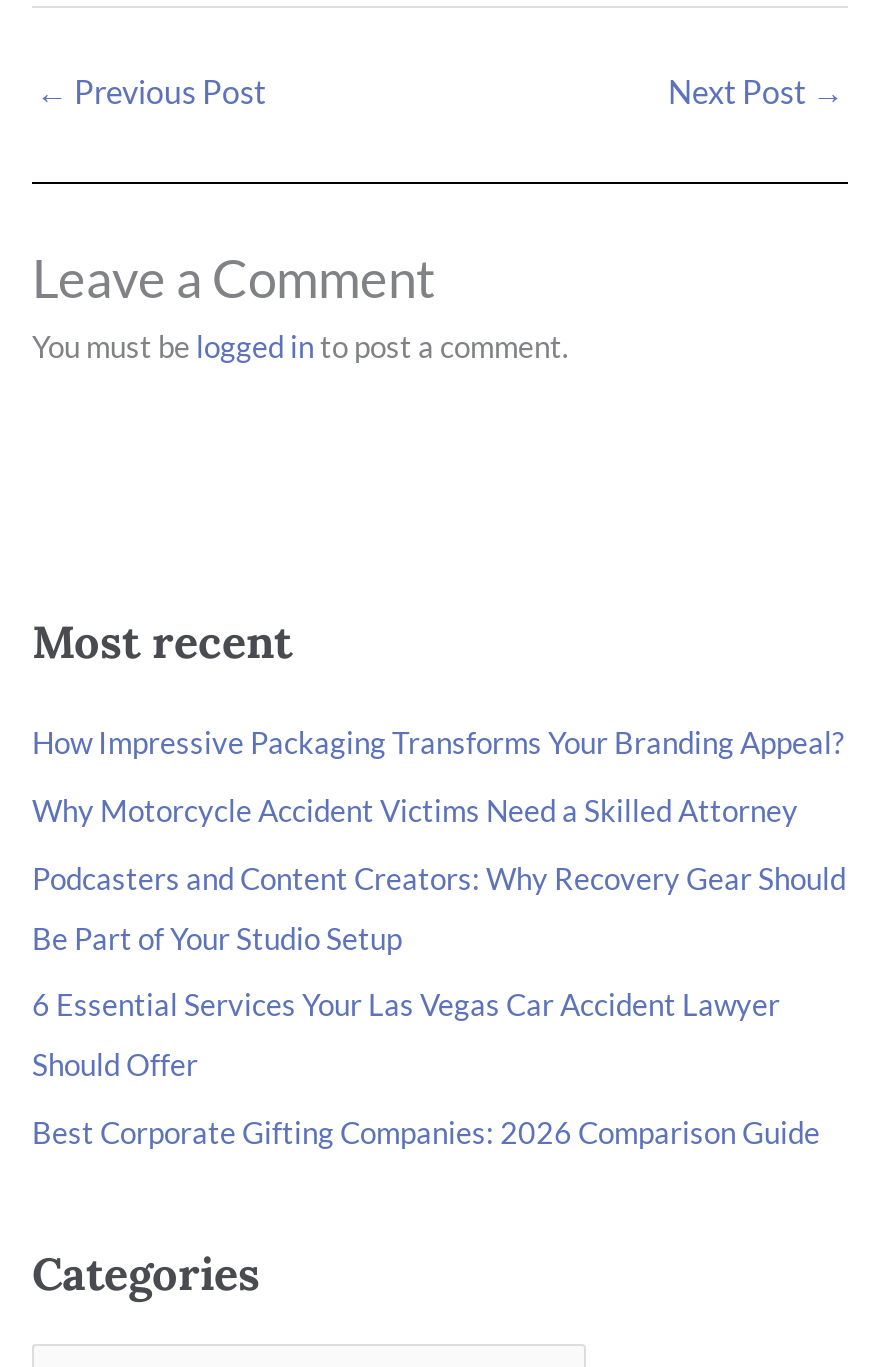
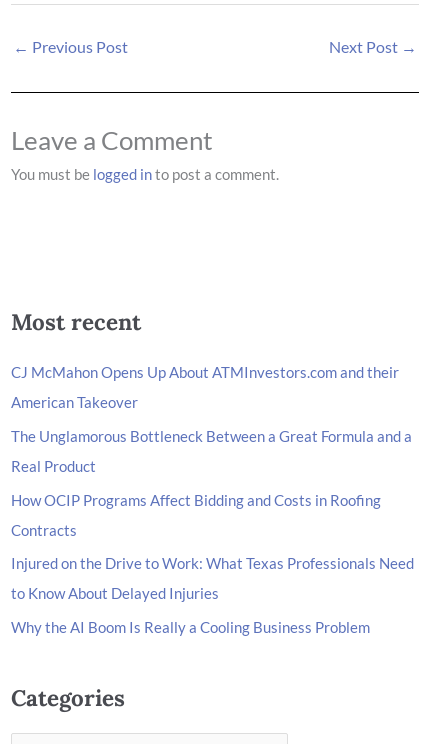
[32,724,846,1150] How Impressive Packaging Transforms Your Branding Appeal? | Why Motorcycle Accident Victims Need a Skilled Attorney | Podcasters and Content Creators: Why Recovery Gear Should | Be Part of Your Studio Setup | 6 Essential Services Your Las Vegas Car Accident Lawyer | Should Offer | Best Corporate Gifting Companies: 2026 Comparison Guide -> [11,363,414,636] CJ McMahon Opens Up About ATMInvestors.com and their | American Takeover | The Unglamorous Bottleneck Between a Great Formula and a | Real Product | How OCIP Programs Affect Bidding and Costs in Roofing | Contracts | Injured on the Drive to Work: What Texas Professionals Need | to Know About Delayed Injuries | Why the AI Boom Is Really a Cooling Business Problem

